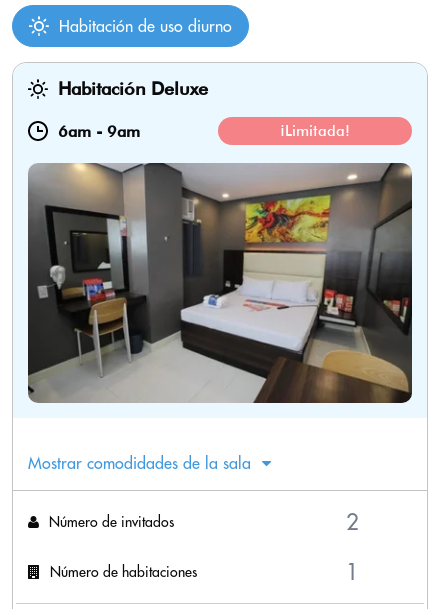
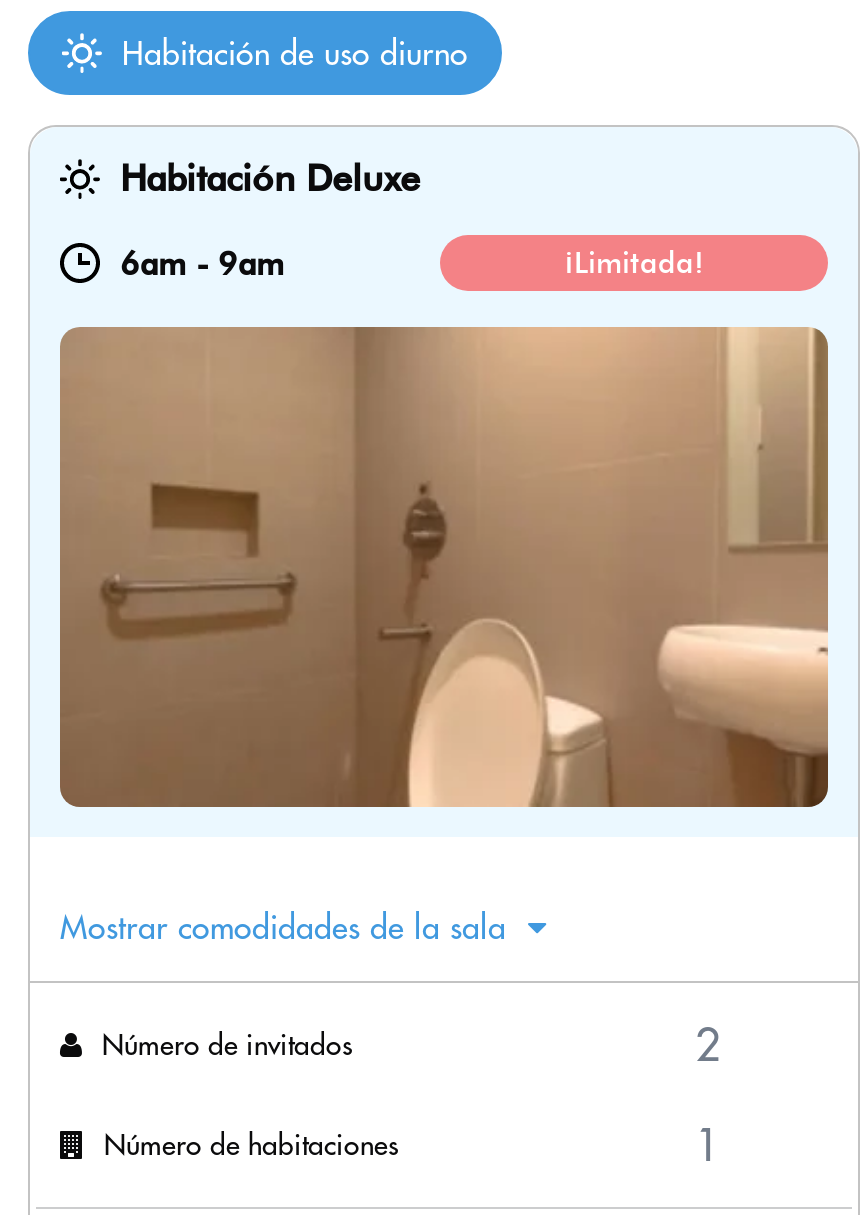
[27,162,413,404] [image] -> [58,325,830,809] [image]

